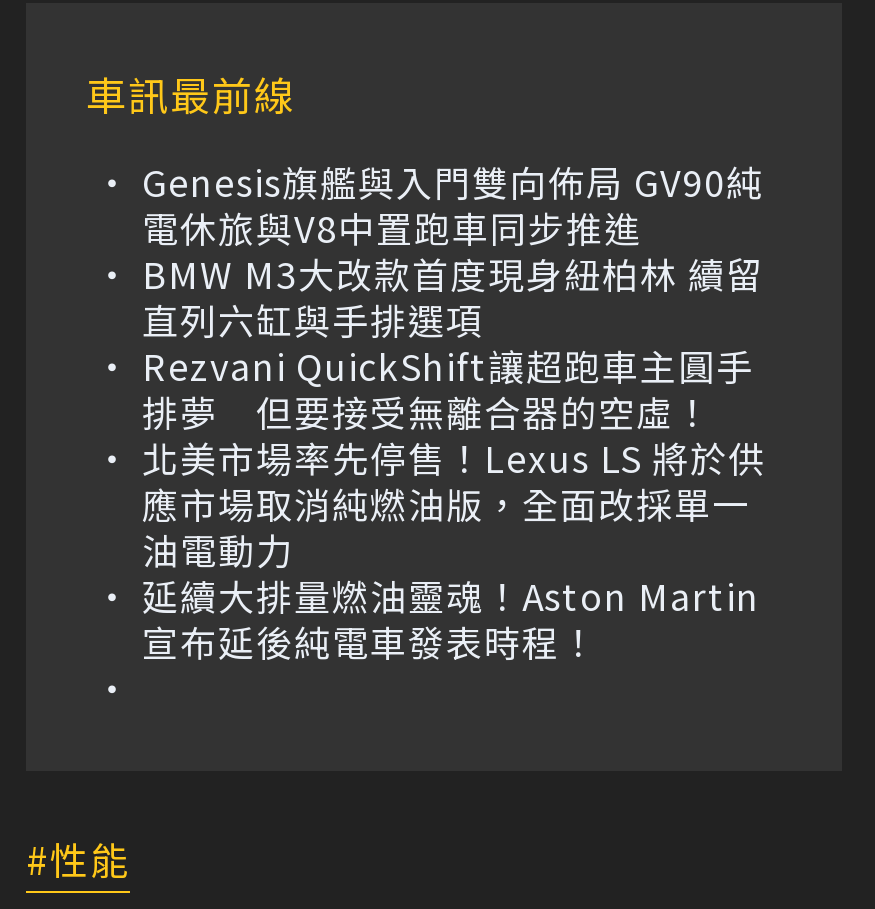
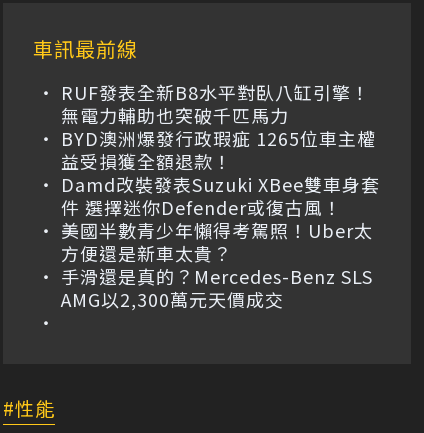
[142,155,766,667] Genesis旗艦與入門雙向佈局 GV90純 | 電休旅與V8中置跑車同步推進 | BMW M3大改款首度現身紐柏林 續留 | 直列六缸與手排選項 | Rezvani QuickShift讓超跑車主圓手 | 排夢 但要接受無離合器的空虛！ | 北美市場率先停售！Lexus LS 將於供 | 應市場取消純燃油版，全面改採單一 | 油電動力 | 延續大排量燃油靈魂！Aston Martin | 宣布延後純電車發表時程！ -> [61,79,380,312] RUF發表全新B8水平對臥八缸引擎！ | 無電力輔助也突破千匹馬力 | BYD澳洲爆發行政瑕疵 1265位車主權 | 益受損獲全額退款！ | Damd改裝發表Suzuki XBee雙車身套 | 件 選擇迷你Defender或復古風！ | 美國半數青少年懶得考駕照！Uber太 | 方便還是新車太貴？ | 手滑還是真的？Mercedes-Benz SLS | AMG以2,300萬元天價成交

